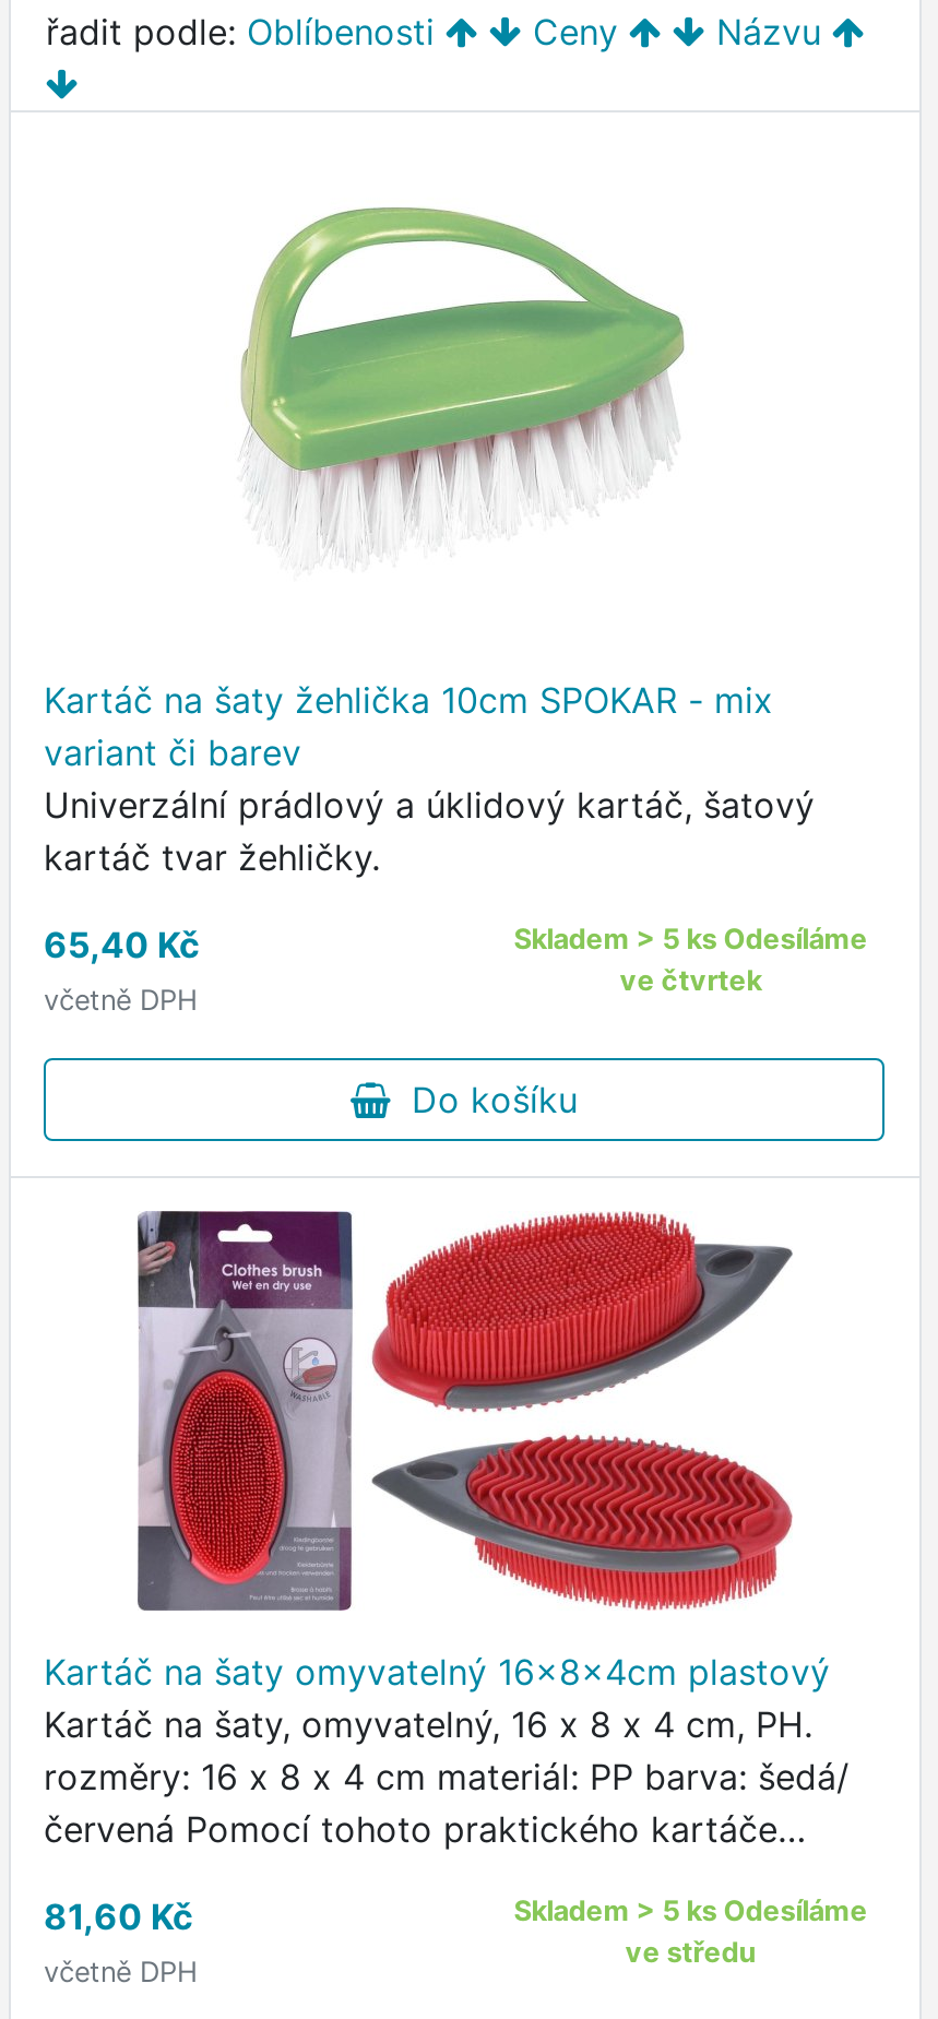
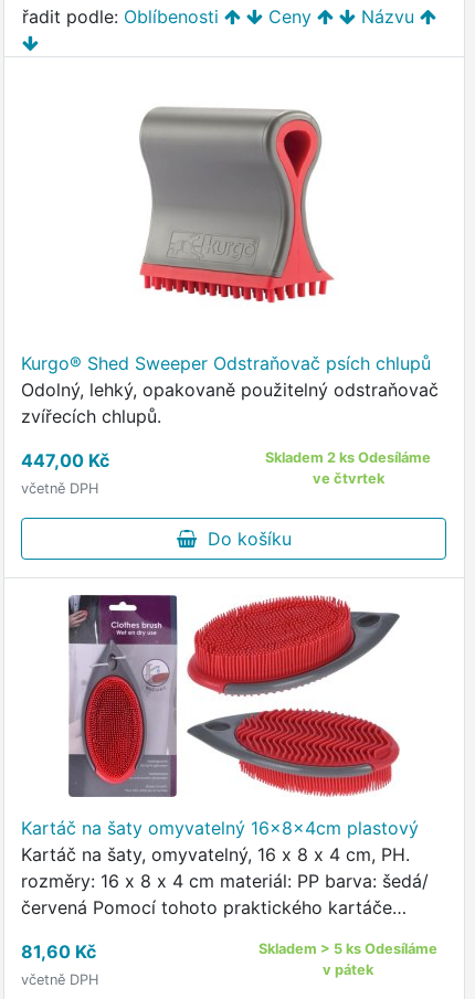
[240,206,686,597] [image] -> [122,106,342,304] [image]
[44,678,815,879] Kartáč na šaty žehlička 10cm SPOKAR - mix | variant či barev | Univerzální prádlový a úklidový kartáč, šatový | kartáč tvar žehličky. -> [21,352,439,427] Kurgo® Shed Sweeper Odstraňovač psích chlupů | Odolný, lehký, opakovaně použitelný odstraňovač | zvířecích chlupů.
[44,923,199,967] 65,40 Kč -> [21,449,109,471] 447,00 Kč
[514,923,867,956] Skladem > 5 ks Odesíláme -> [265,449,431,466] Skladem 2 ks Odesíláme
[625,1936,756,1969] ve středu -> [323,962,374,978] v pátek

